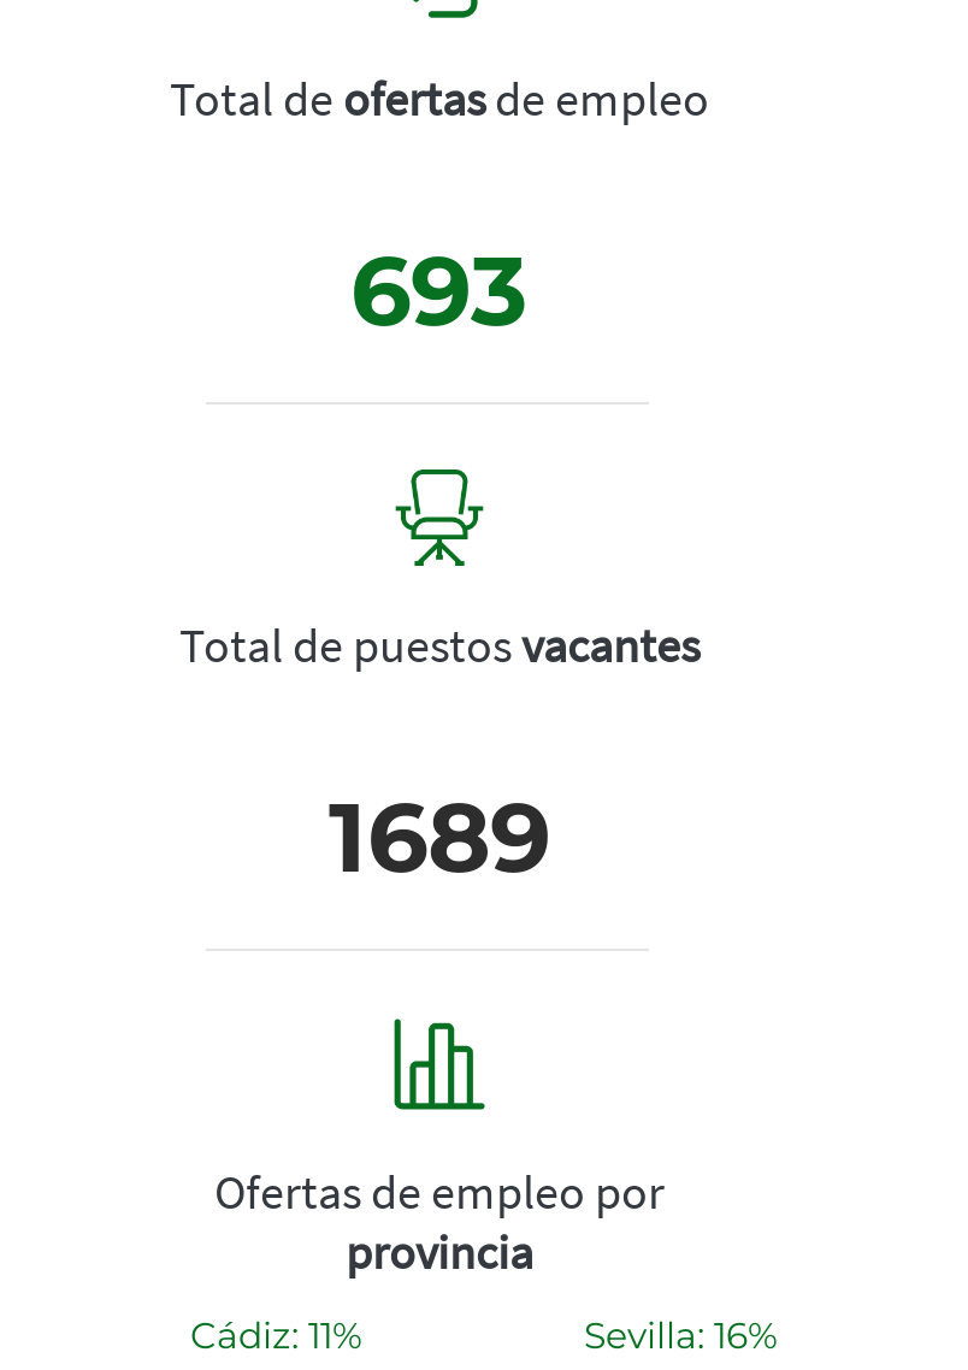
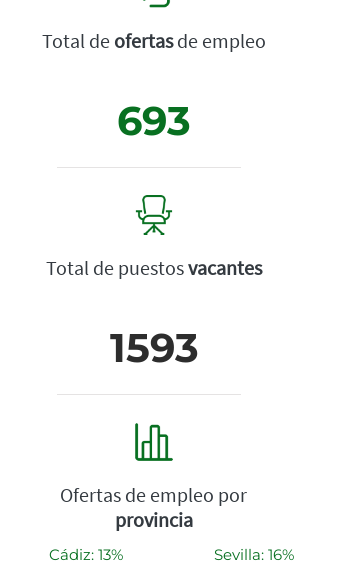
[329,778,550,896] 1689 -> [109,323,198,372] 1593
[190,1313,361,1358] Cádiz: 11% -> [49,545,123,564] Cádiz: 13%

